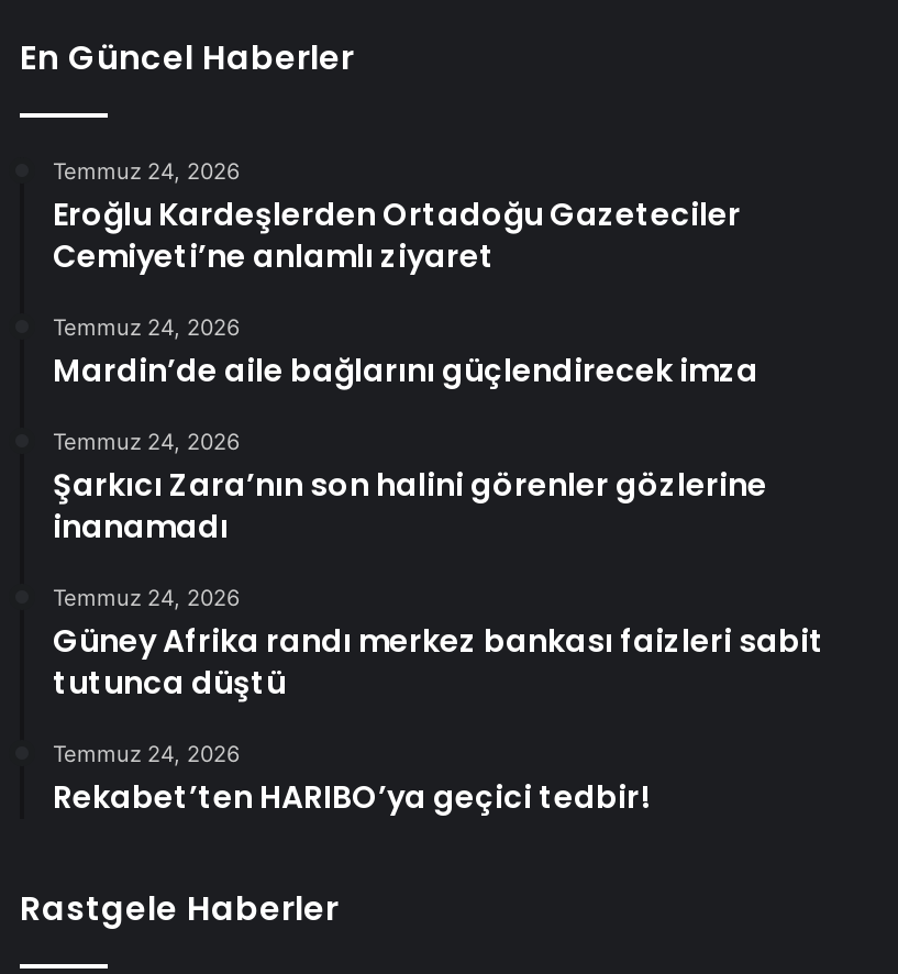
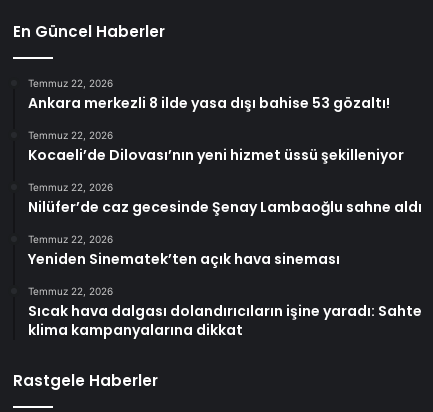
[53,157,741,278] Temmuz 24, 2026 | Eroğlu Kardeşlerden Ortadoğu Gazeteciler | Cemiyeti’ne anlamlı ziyaret -> [28,77,390,113] Temmuz 22, 2026 | Ankara merkezli 8 ilde yasa dışı bahise 53 gözaltı!
[53,314,758,393] Temmuz 24, 2026 | Mardin’de aile bağlarını güçlendirecek imza -> [28,129,404,165] Temmuz 22, 2026 | Kocaeli’de Dilovası’nın yeni hizmet üssü şekilleniyor
[53,428,767,549] Temmuz 24, 2026 | Şarkıcı Zara’nın son halini görenler gözlerine | inanamadı -> [28,181,422,217] Temmuz 22, 2026 | Nilüfer’de caz gecesinde Şenay Lambaoğlu sahne aldı
[53,584,824,705] Temmuz 24, 2026 | Güney Afrika randı merkez bankası faizleri sabit | tutunca düştü -> [28,233,340,269] Temmuz 22, 2026 | Yeniden Sinematek’ten açık hava sineması
[53,740,648,819] Temmuz 24, 2026 | Rekabet’ten HARIBO’ya geçici tedbir! -> [28,285,422,340] Temmuz 22, 2026 | Sıcak hava dalgası dolandırıcıların işine yaradı: Sahte | klima kampanyalarına dikkat

